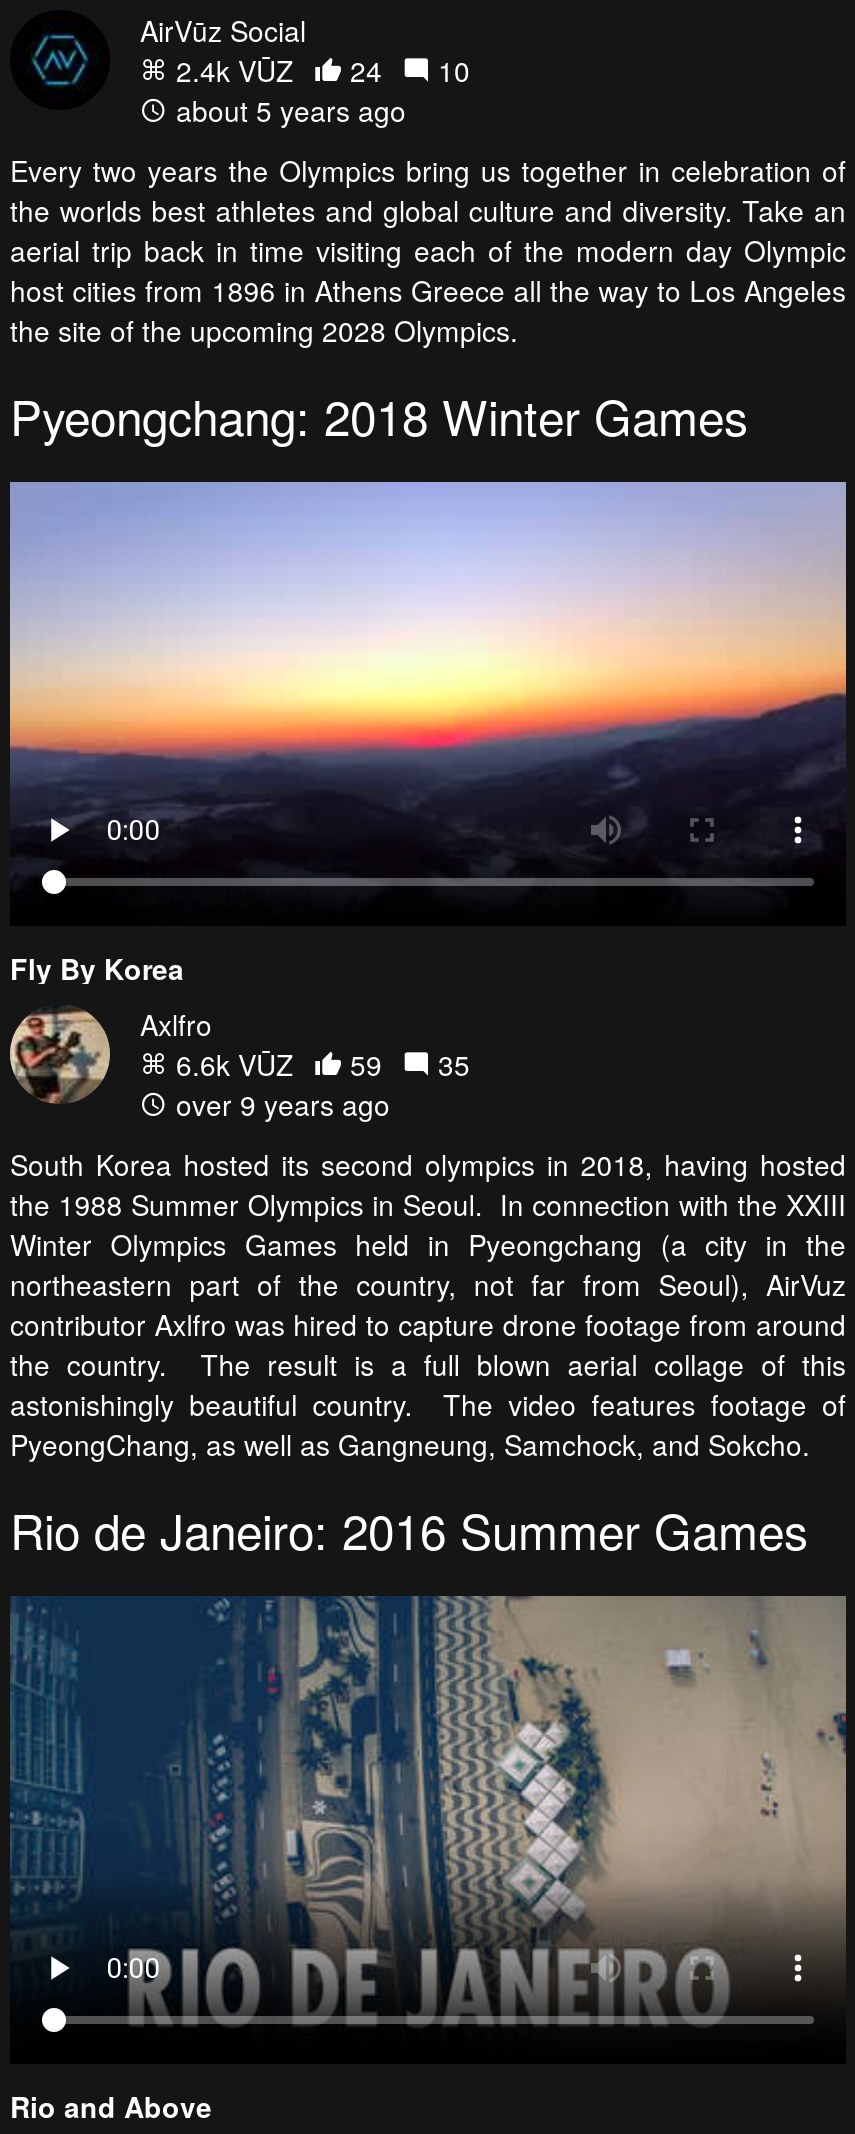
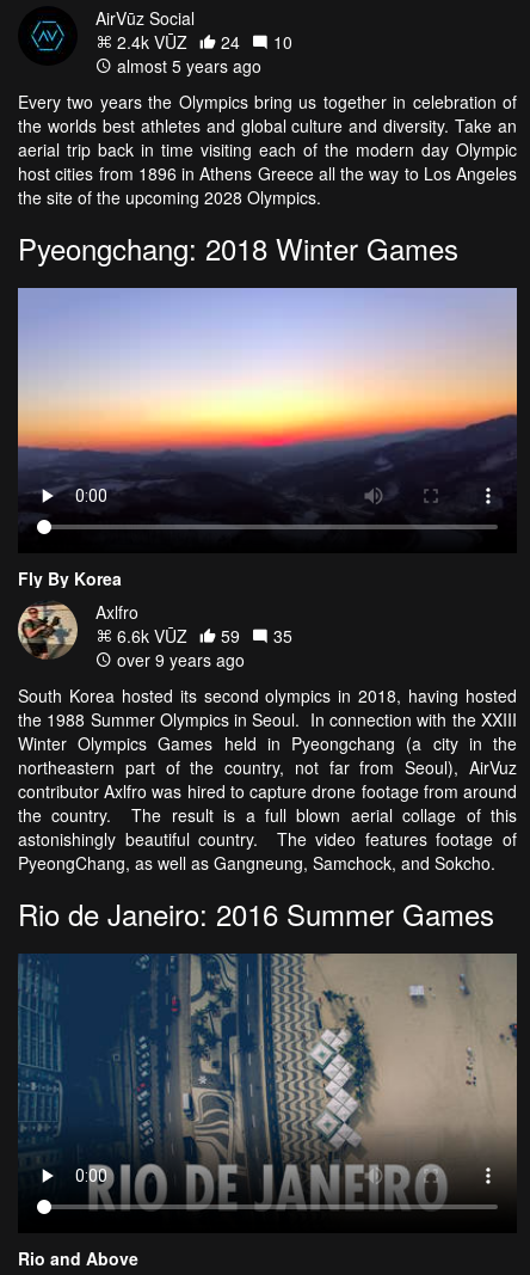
[168,90,406,130] about 5 years ago -> [112,54,261,78] almost 5 years ago

